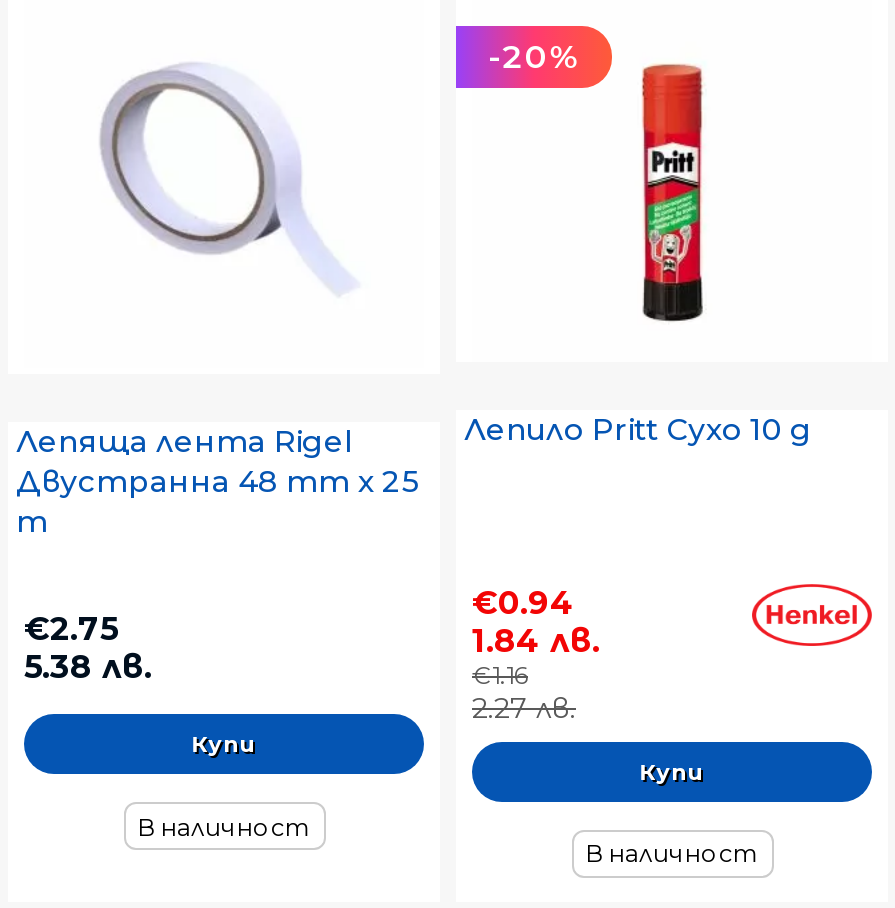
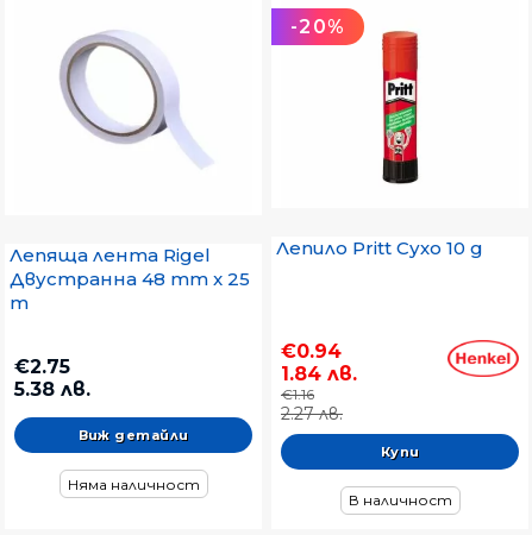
[137,811,311,841] В наличност -> [67,427,199,493] Виж детайли | Няма наличност

